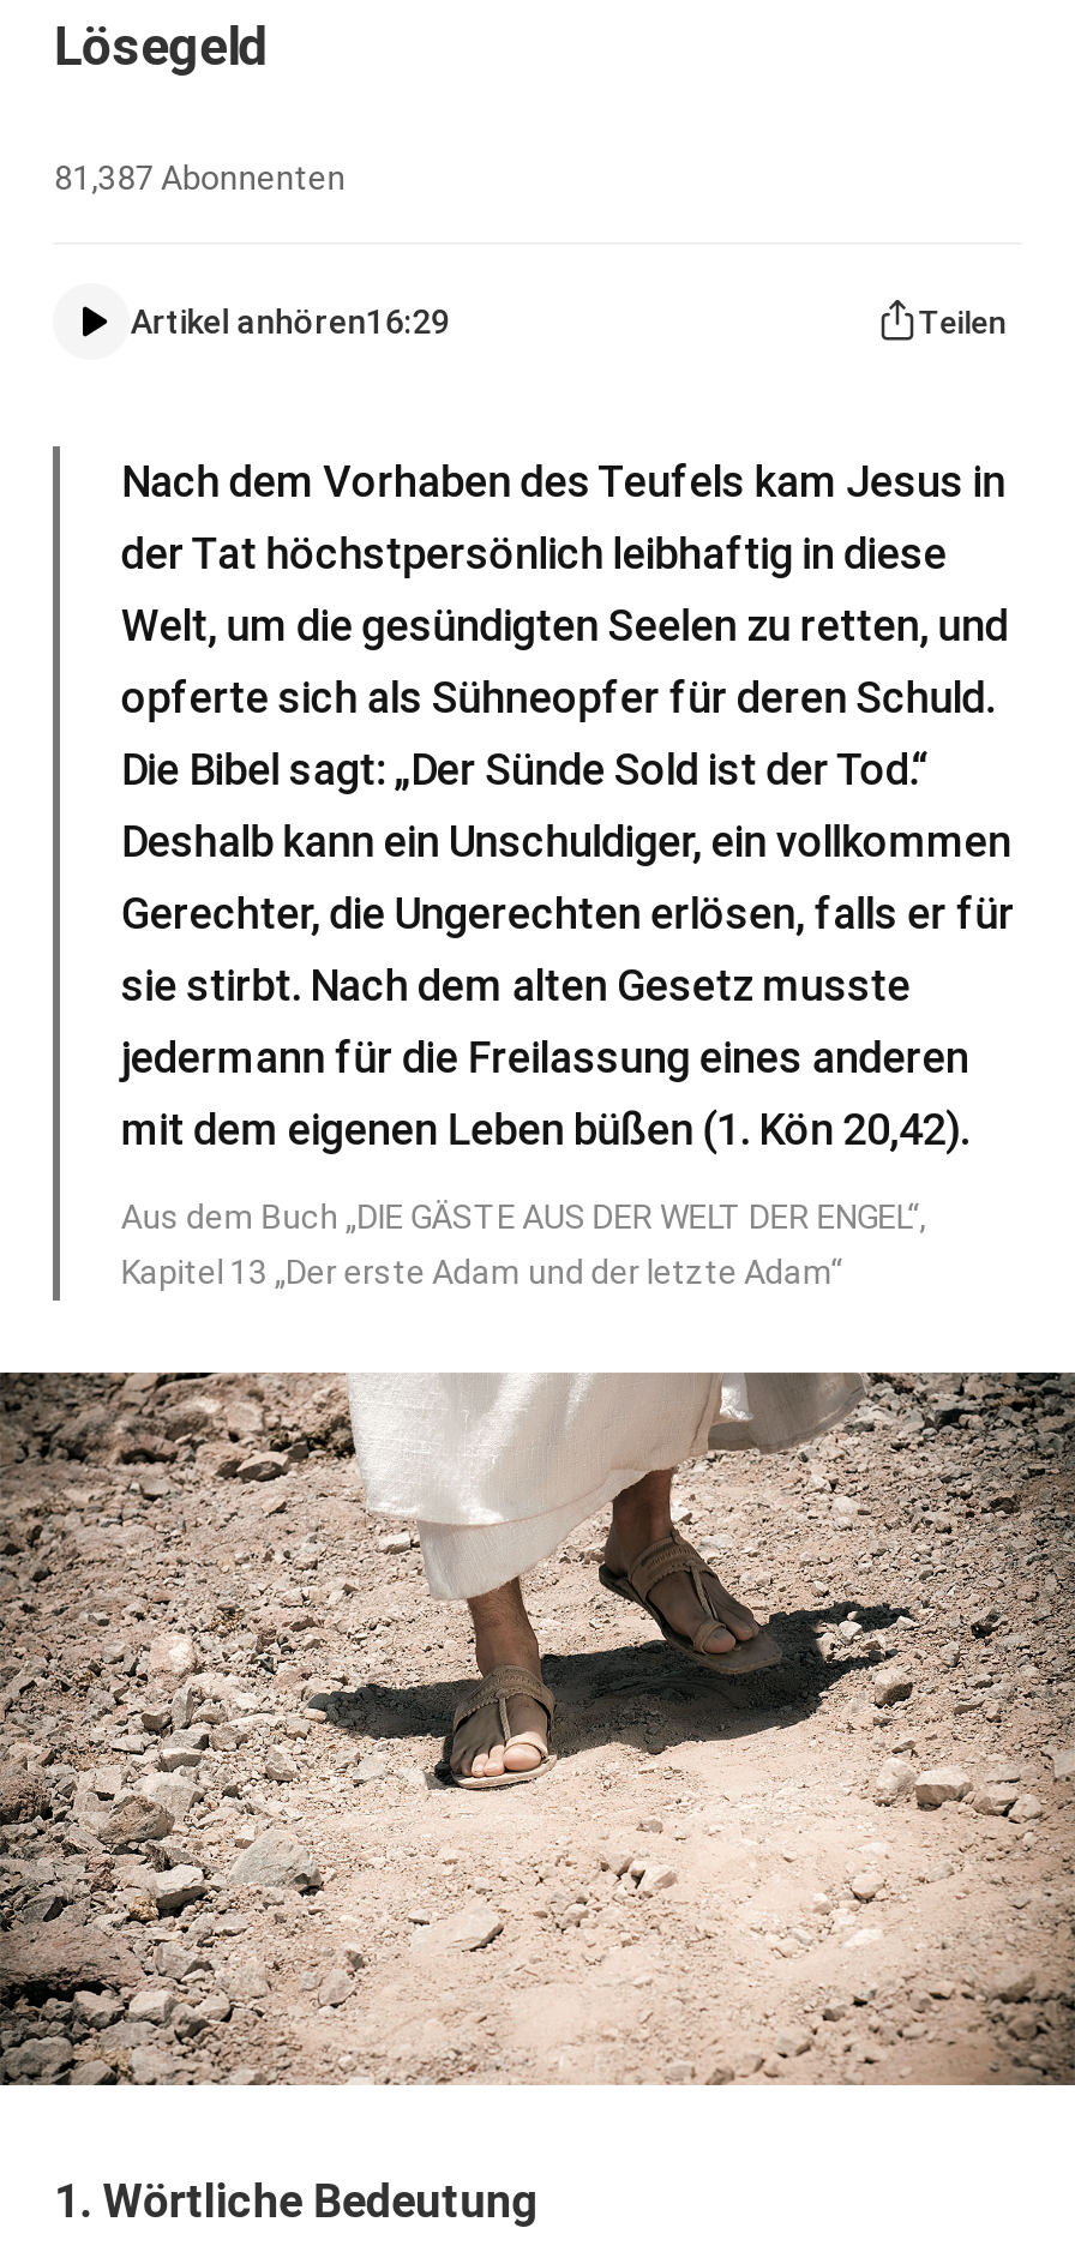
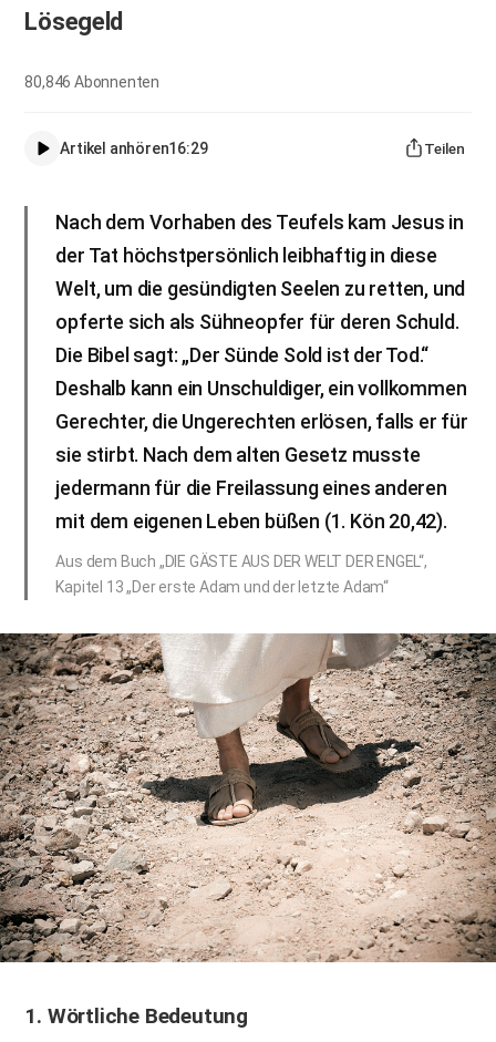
[54,158,346,197] 81,387 Abonnenten -> [25,73,159,91] 80,846 Abonnenten

